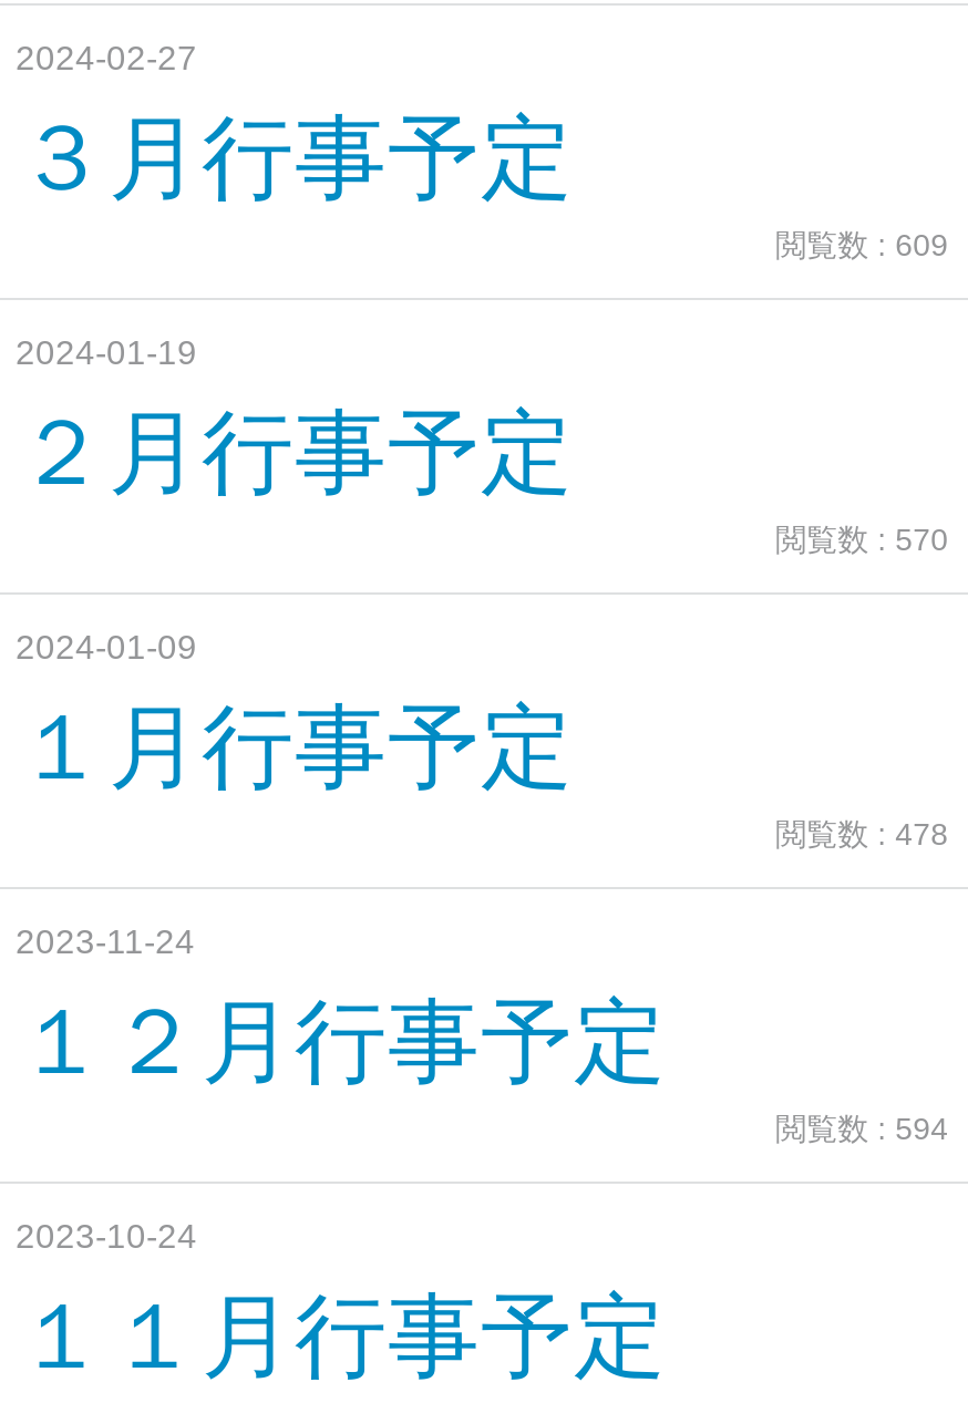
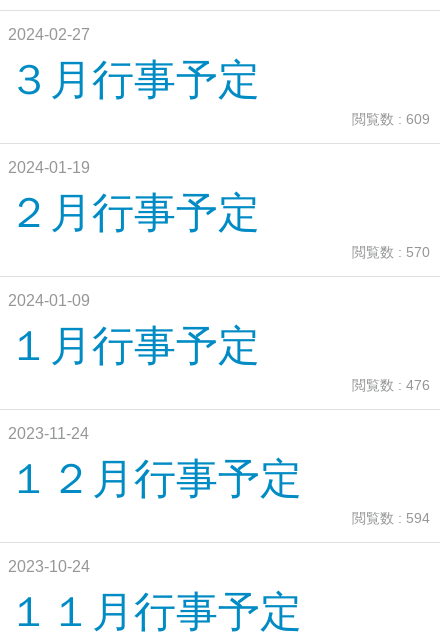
[776,817,948,852] 閲覧数 : 478 -> [352,377,430,393] 閲覧数 : 476

